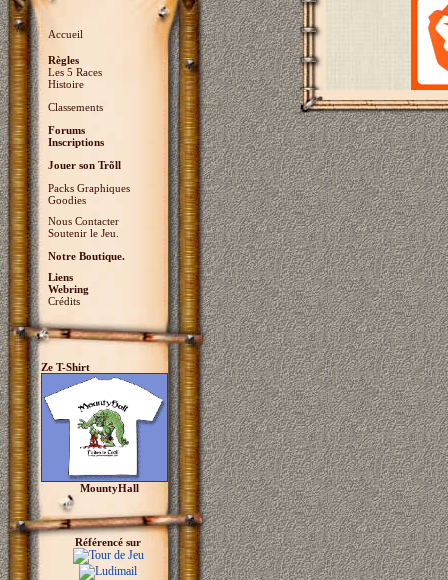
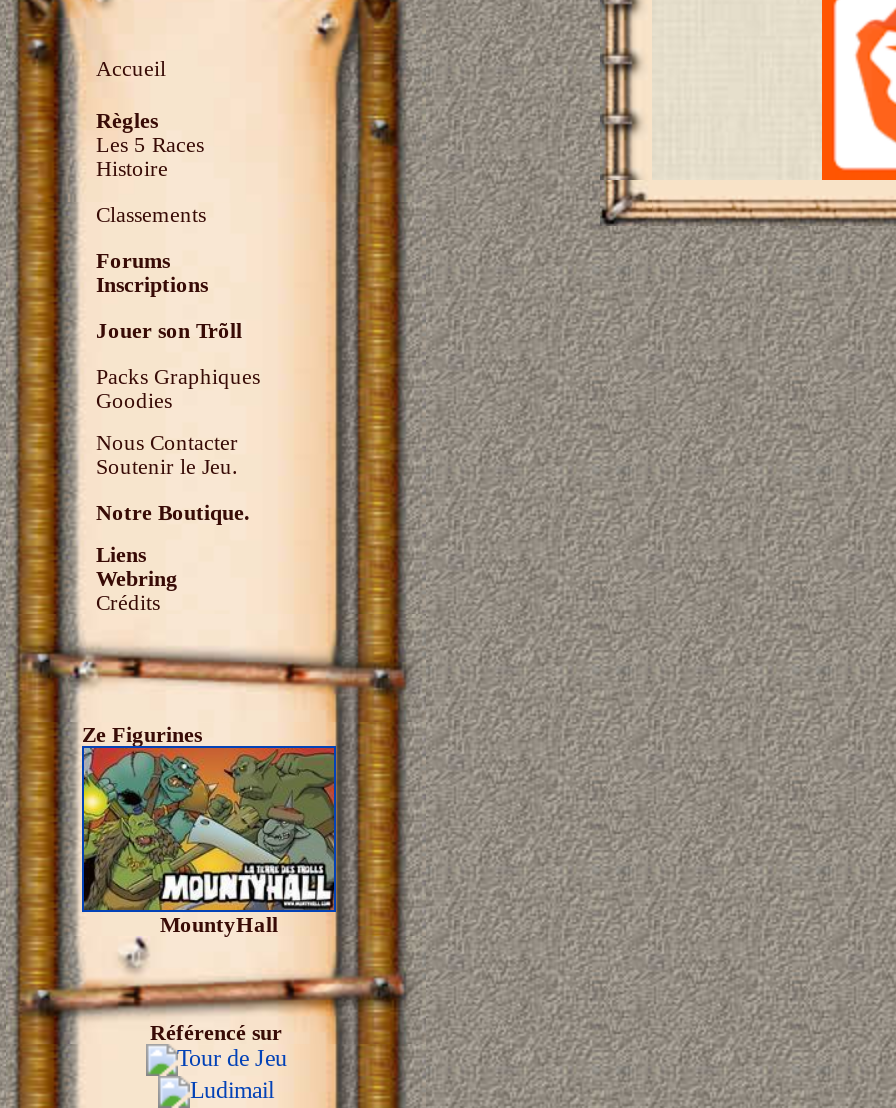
[41,361,90,373] Ze T-Shirt -> [82,722,202,746] Ze Figurines
[41,373,168,482] [image] -> [82,746,336,912] [image]

